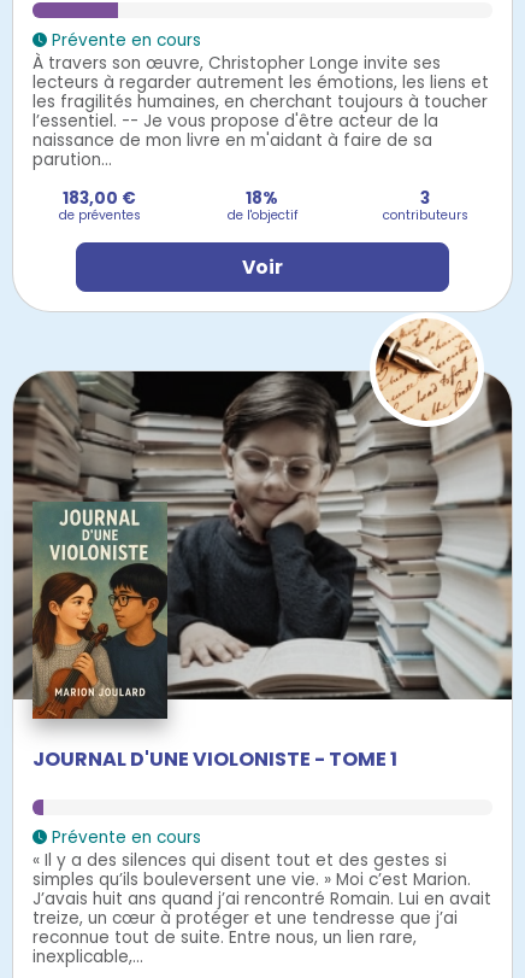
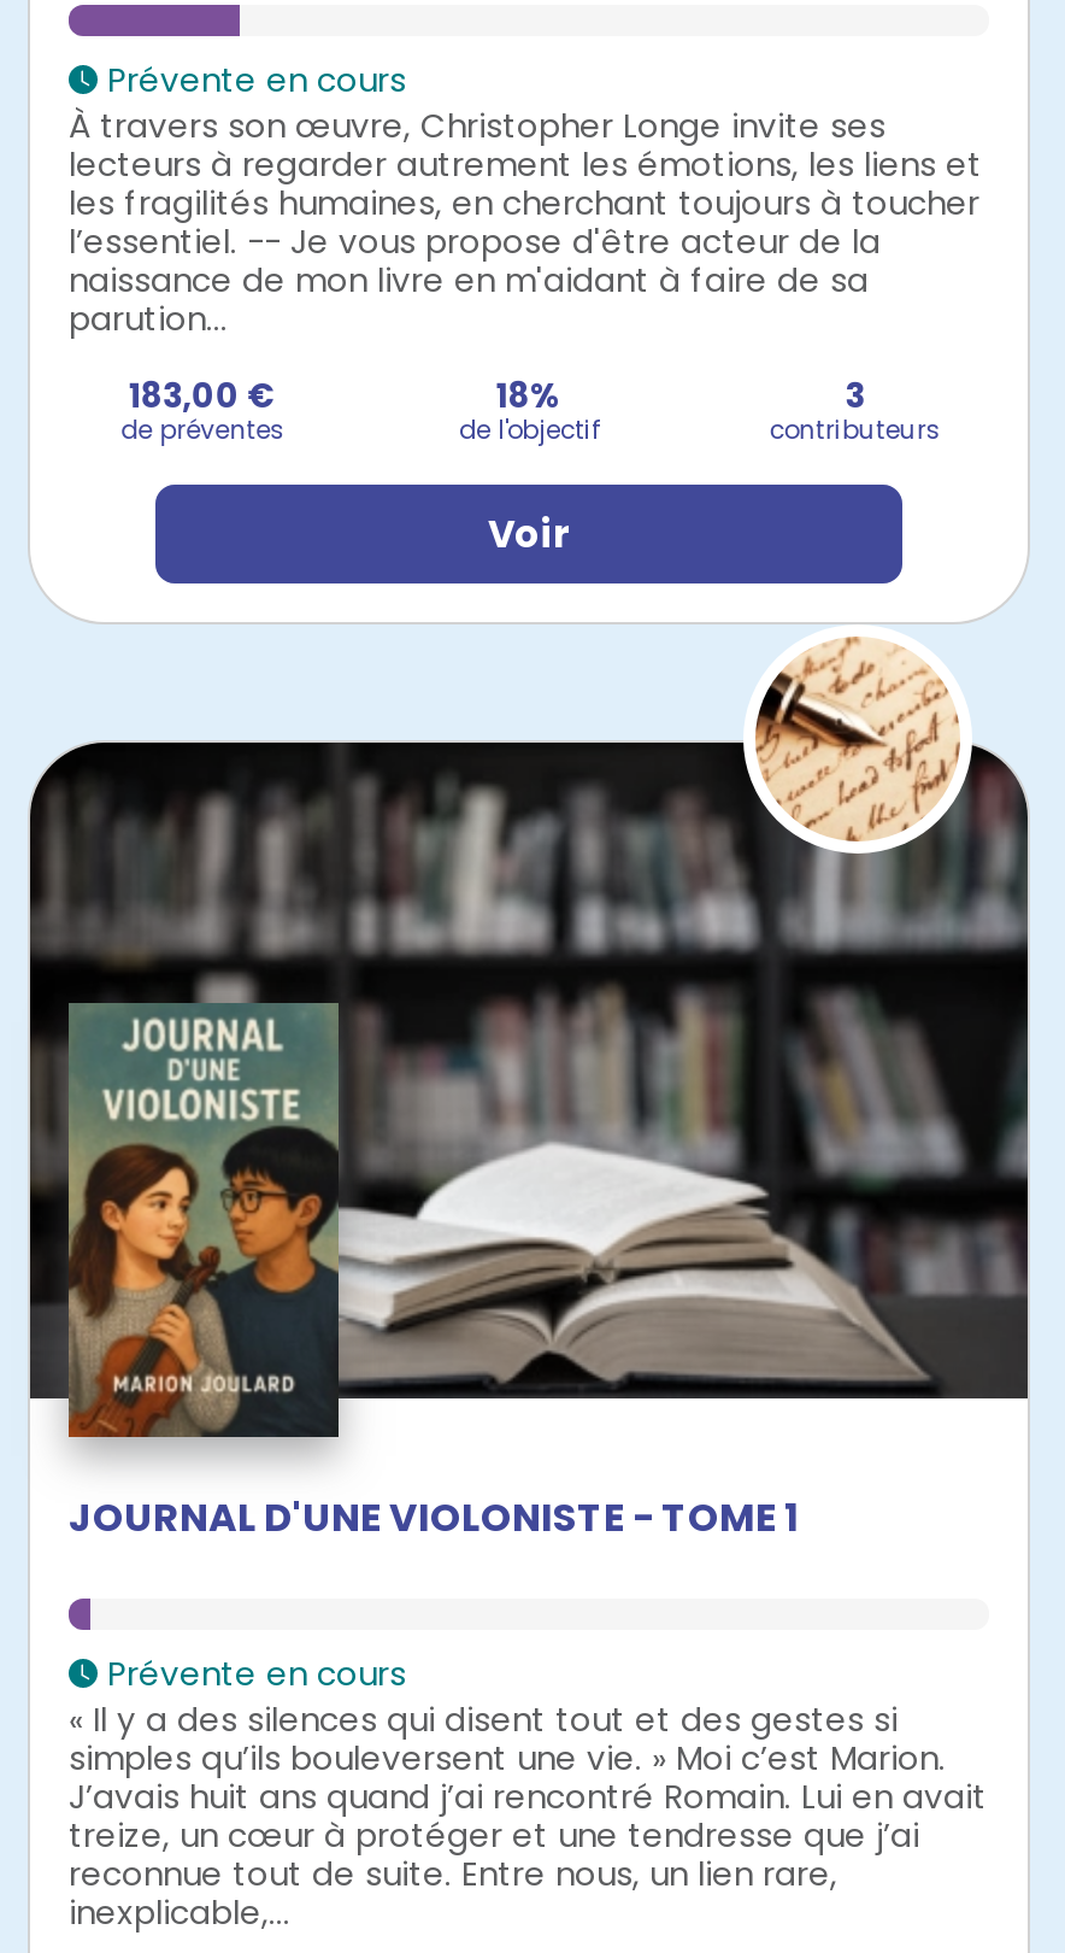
[12,370,513,699] [image] -> [28,740,1030,1398] [image]

